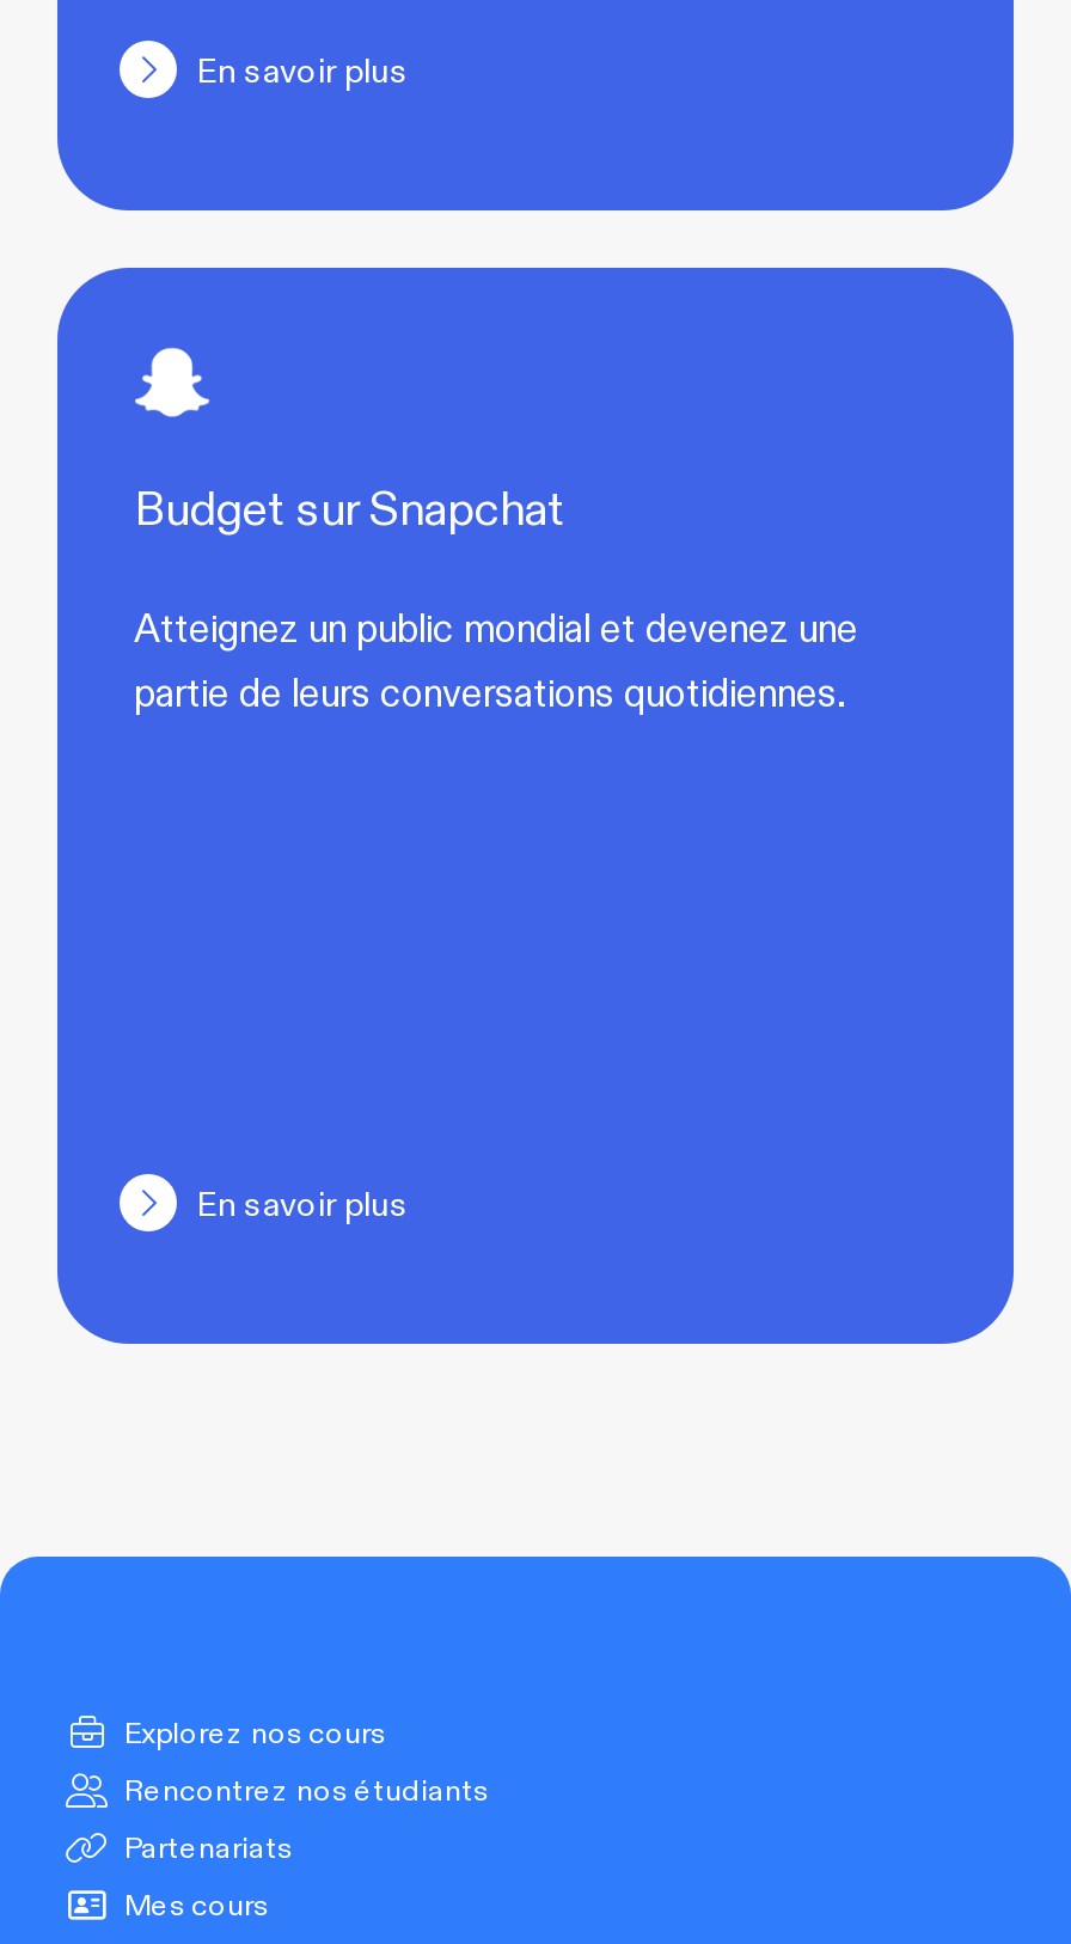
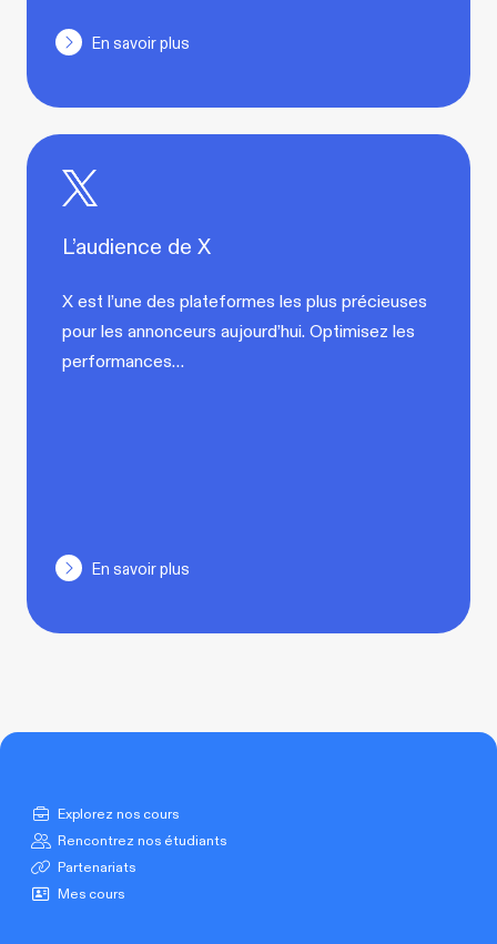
[134,344,564,539] [image] | Budget sur Snapchat -> [62,169,211,260] [image] | L’audience de X
[134,599,858,718] Atteignez un public mondial et devenez une | partie de leurs conversations quotidiennes. -> [62,288,427,373] X est l’une des plateformes les plus précieuses | pour les annonceurs aujourd’hui. Optimisez les | performances…

